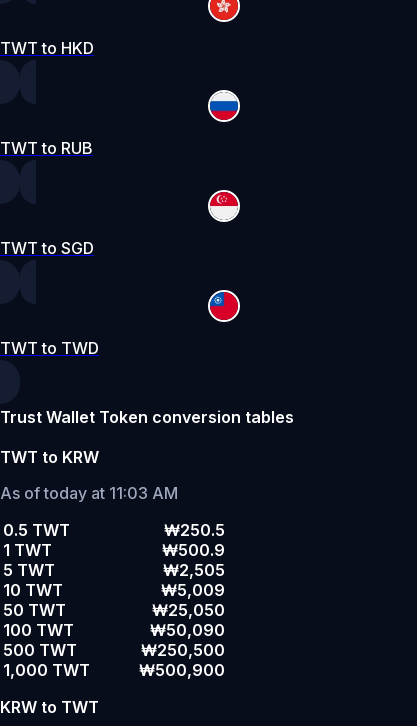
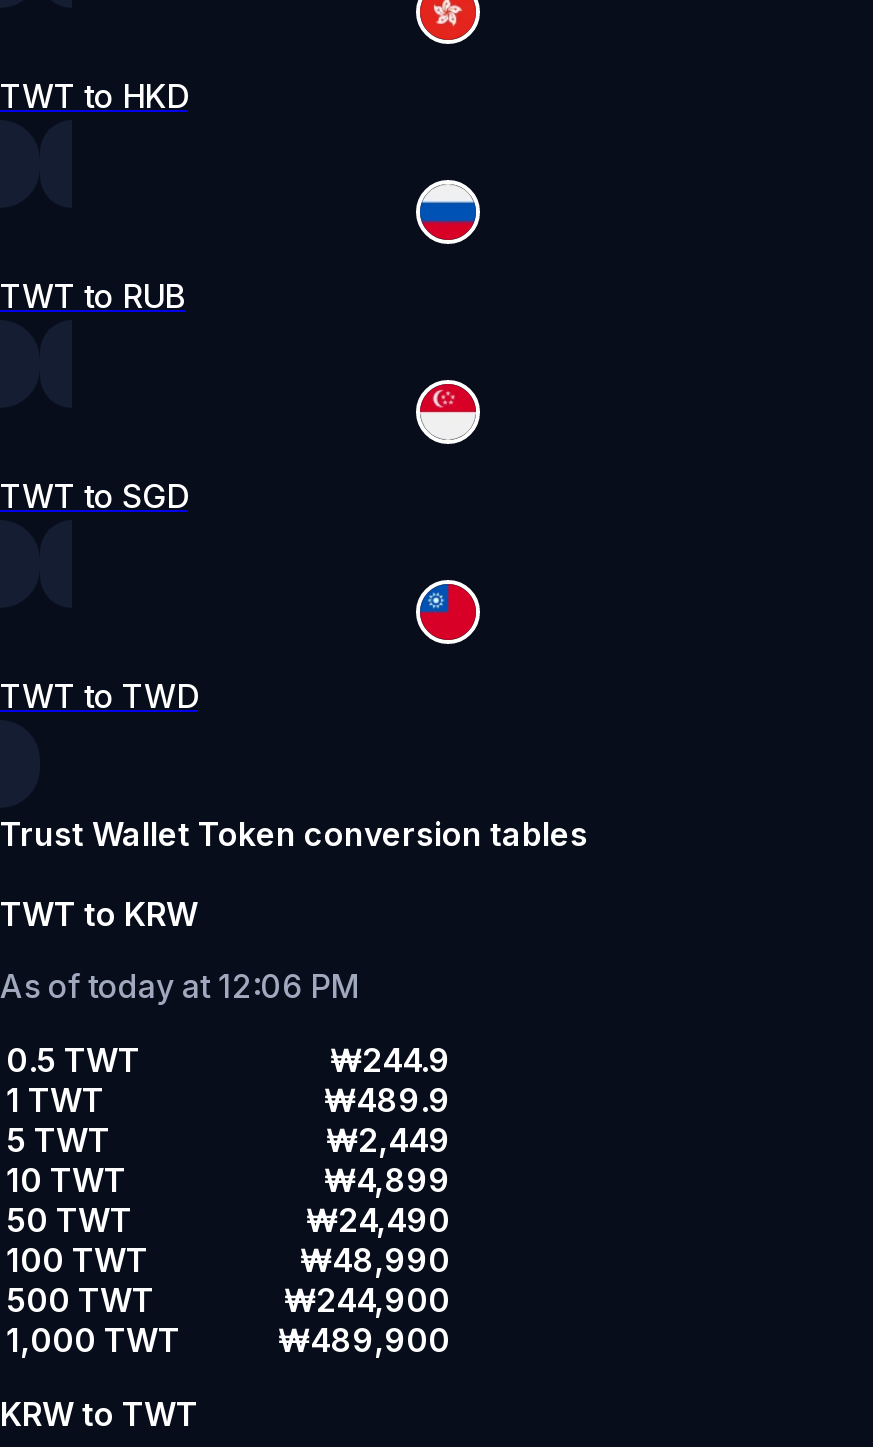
[0,483,178,503] As of today at 11:03 AM -> [0,966,358,1006] As of today at 12:06 PM
[164,520,225,540] ₩250.5 -> [330,1040,450,1080] ₩244.9
[162,540,225,560] ₩500.9 -> [324,1080,450,1120] ₩489.9
[163,560,225,580] ₩2,505 -> [326,1120,450,1160] ₩2,449
[161,580,225,600] ₩5,009 -> [324,1160,450,1200] ₩4,899
[152,600,225,620] ₩25,050 -> [306,1200,450,1240] ₩24,490
[150,620,225,640] ₩50,090 -> [300,1240,450,1280] ₩48,990
[141,640,225,660] ₩250,500 -> [284,1280,450,1320] ₩244,900
[139,660,225,680] ₩500,900 -> [278,1320,450,1360] ₩489,900

